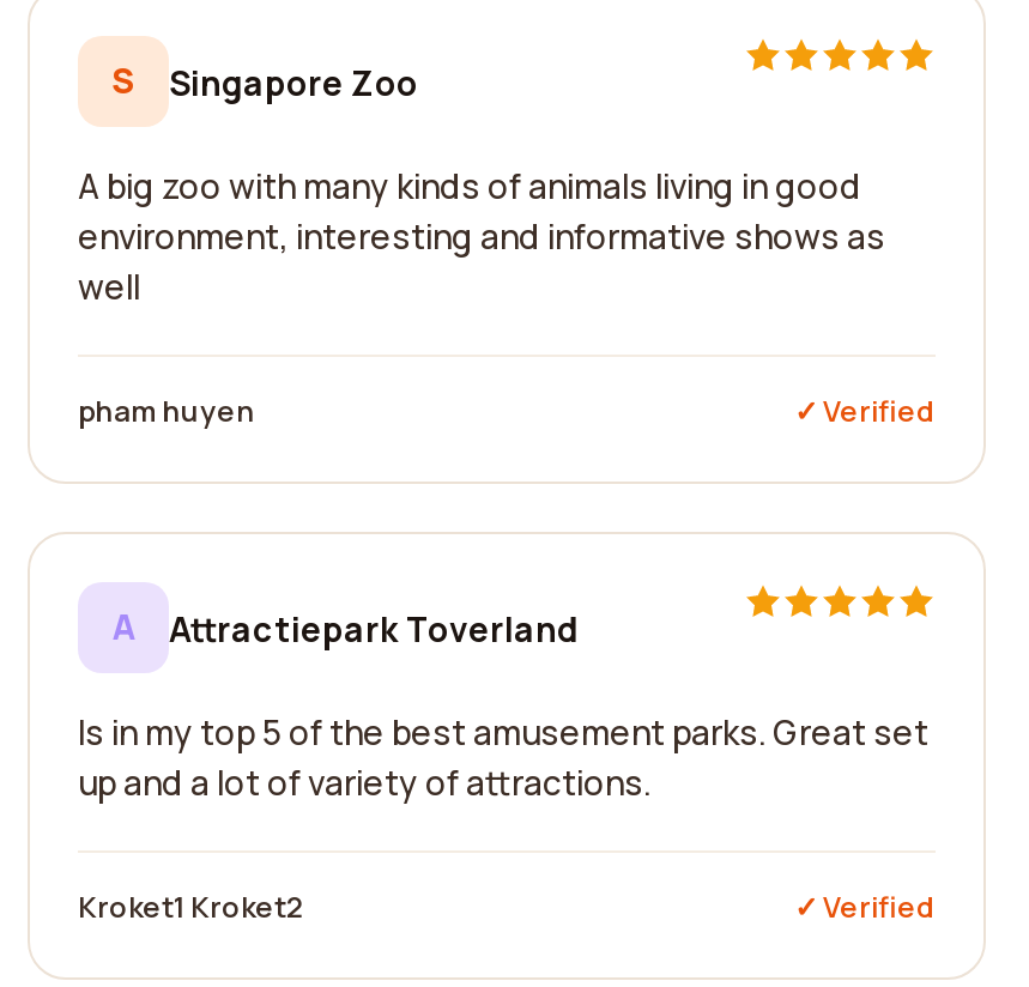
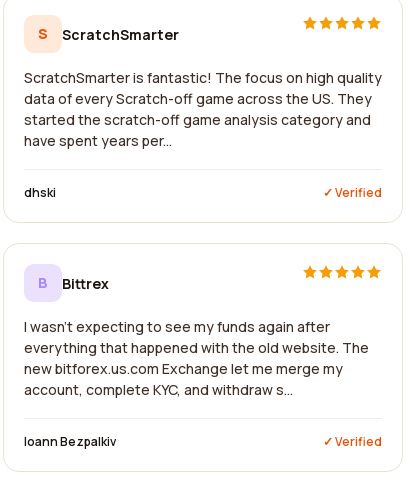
[169,59,418,104] Singapore Zoo -> [62,24,179,43] ScratchSmarter
[78,163,885,309] A big zoo with many kinds of animals living in good | environment, interesting and informative shows as | well -> [24,68,382,150] ScratchSmarter is fantastic! The focus on high quality | data of every Scratch-off game across the US. They | started the scratch-off game analysis category and | have spent years per...
[78,390,255,431] pham huyen -> [24,184,56,201] dhski
[113,604,579,650] A | Attractiepark Toverland -> [38,273,109,292] B | Bittrex
[78,709,928,805] Is in my top 5 of the best amusement parks. Great set | up and a lot of variety of attractions. -> [24,317,369,399] I wasn't expecting to see my funds again after | everything that happened with the old website. The | new bitforex.us.com Exchange let me merge my | account, complete KYC, and withdraw s...
[78,886,305,927] Kroket1 Kroket2 -> [24,433,116,450] Ioann Bezpalkiv

